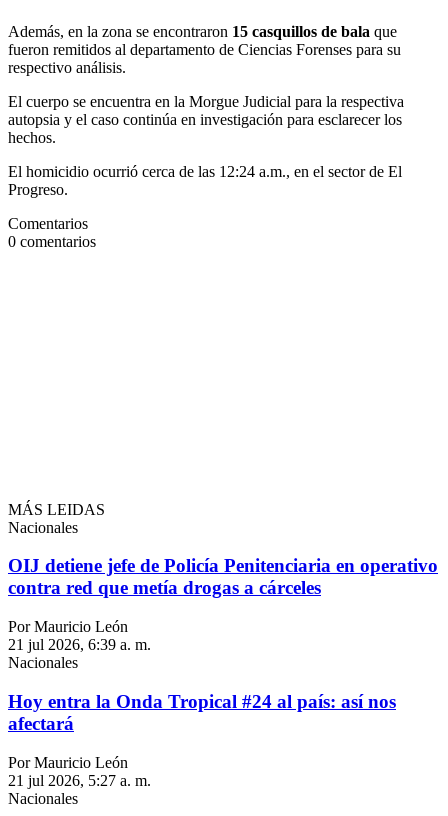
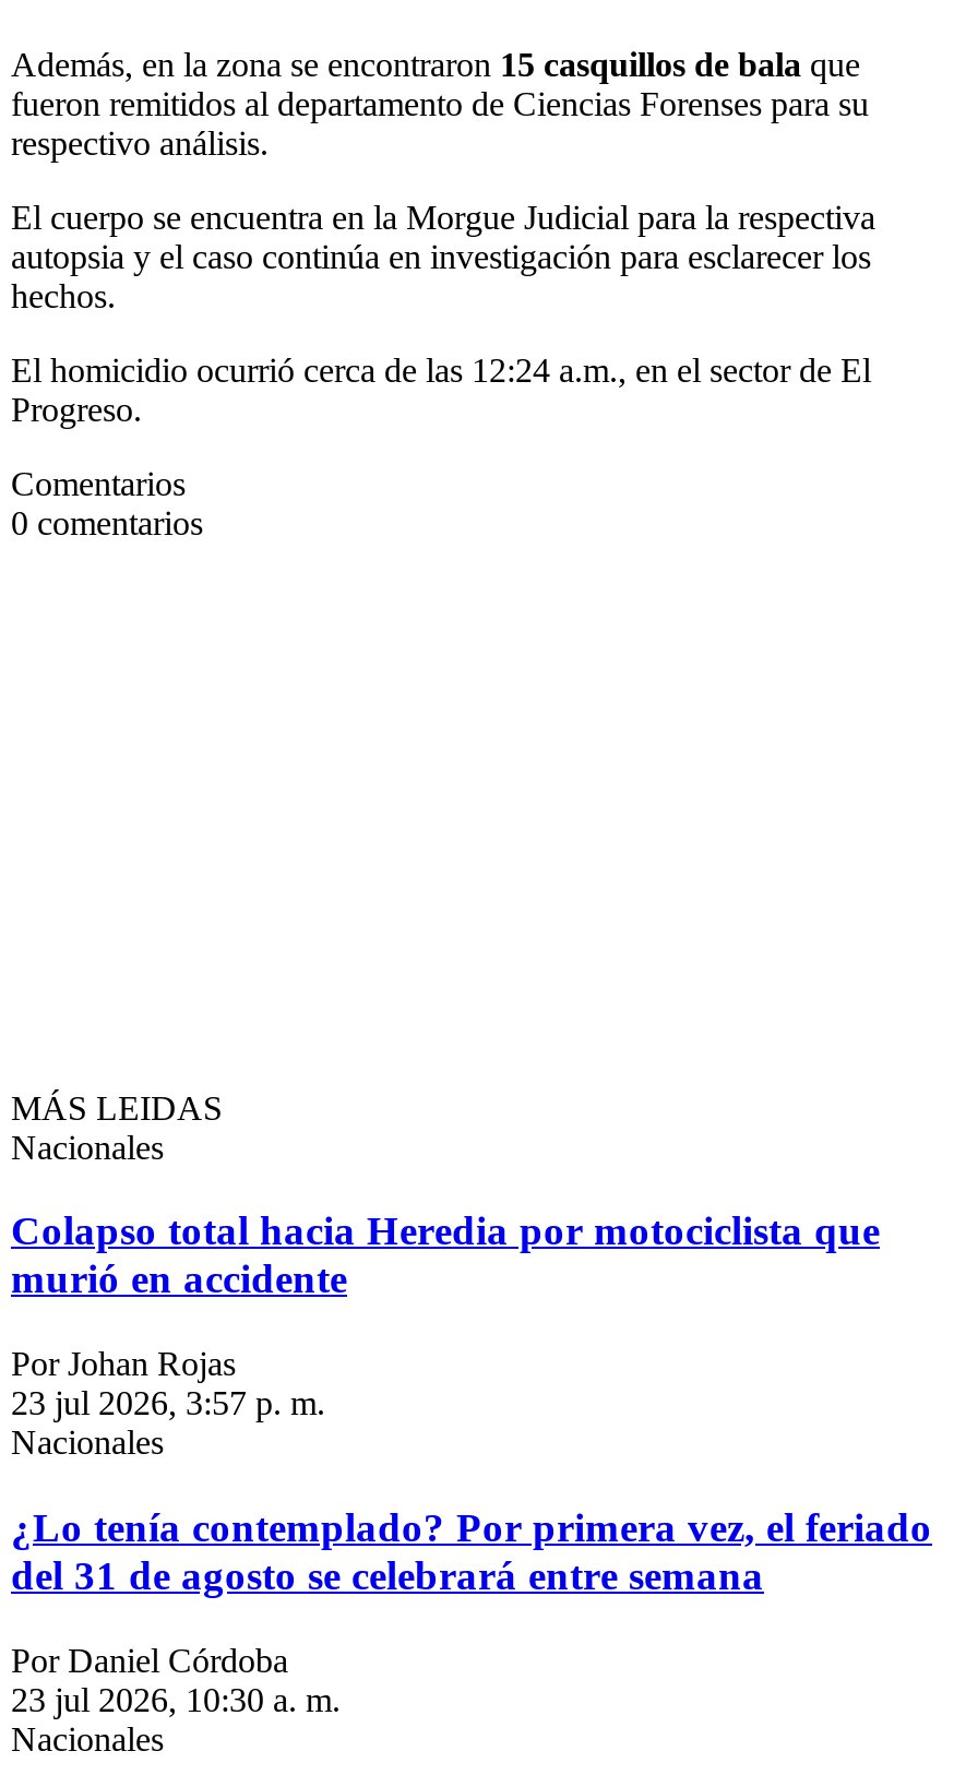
[8,555,438,598] OIJ detiene jefe de Policía Penitenciaria en operativo | contra red que metía drogas a cárceles -> [11,1208,880,1302] Colapso total hacia Heredia por motociclista que | murió en accidente
[8,618,151,653] Por Mauricio León | 21 jul 2026, 6:39 a. m. -> [11,1345,325,1422] Por Johan Rojas | 23 jul 2026, 3:57 p. m.
[8,691,396,734] Hoy entra la Onda Tropical #24 al país: así nos | afectará -> [11,1504,932,1598] ¿Lo tenía contemplado? Por primera vez, el feriado | del 31 de agosto se celebrará entre semana
[8,754,151,789] Por Mauricio León | 21 jul 2026, 5:27 a. m. -> [11,1641,341,1717] Por Daniel Córdoba | 23 jul 2026, 10:30 a. m.

